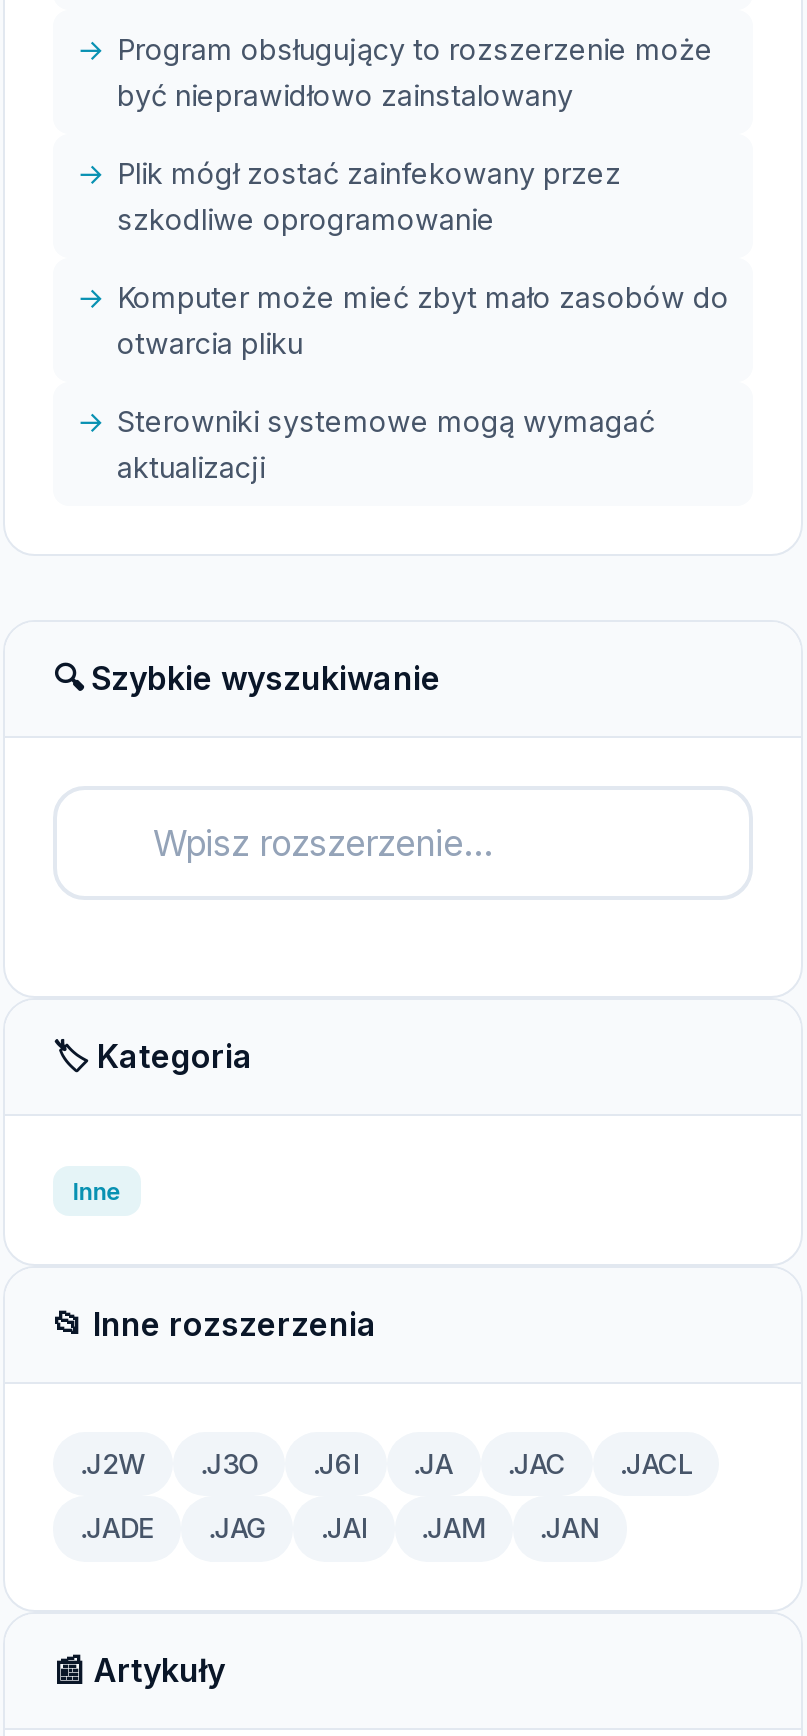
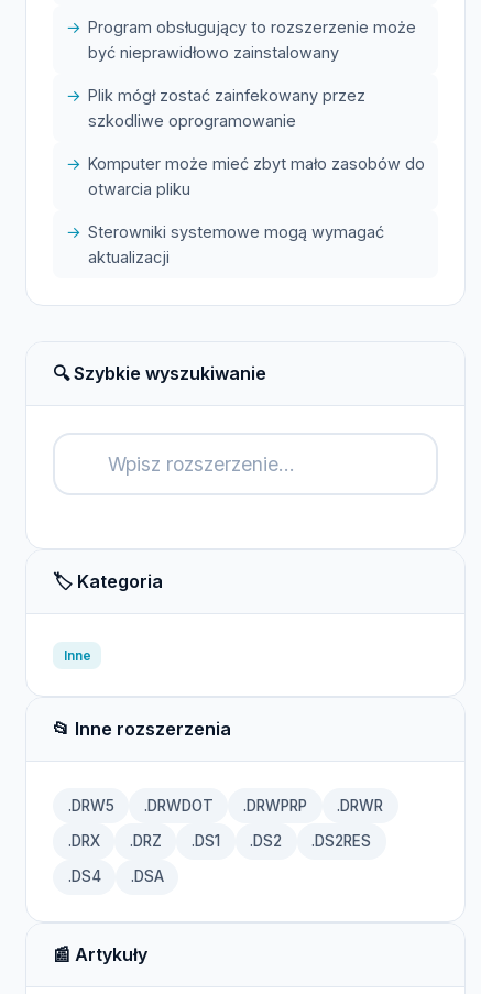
[80,1448,692,1544] .J2W | .J3O | .J6I | .JA | .JAC | .JACL | .JADE | .JAG | .JAI | .JAM | .JAN -> [68,797,383,885] .DRW5 | .DRWDOT | .DRWPRP | .DRWR | .DRX | .DRZ | .DS1 | .DS2 | .DS2RES | .DS4 | .DSA

